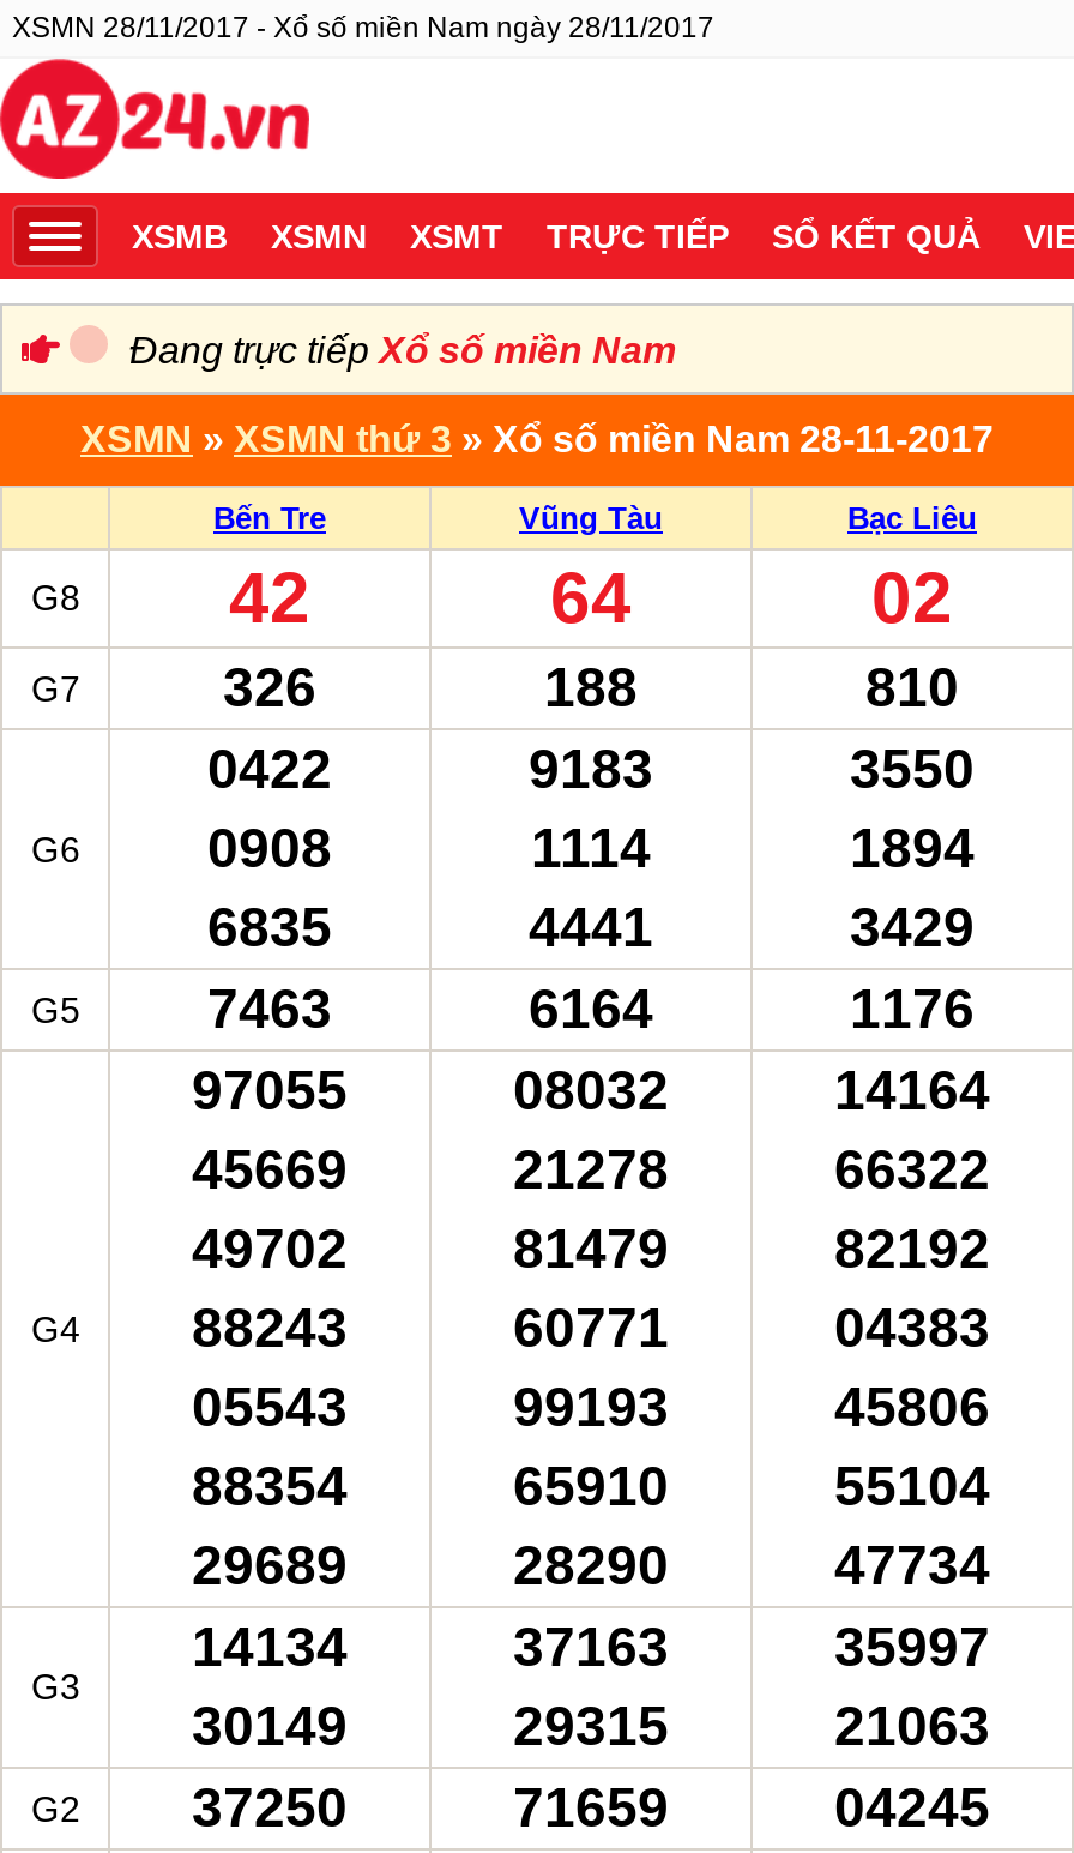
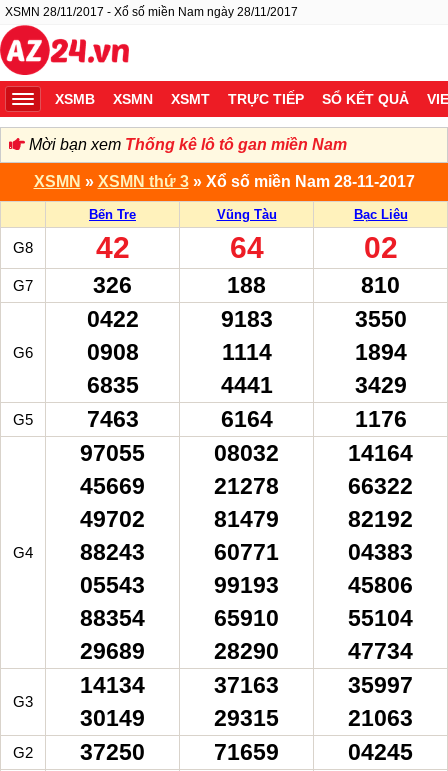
[120,330,676,371] Đang trực tiếp Xổ số miền Nam -> [29,136,347,153] Mời bạn xem Thống kê lô tô gan miền Nam

